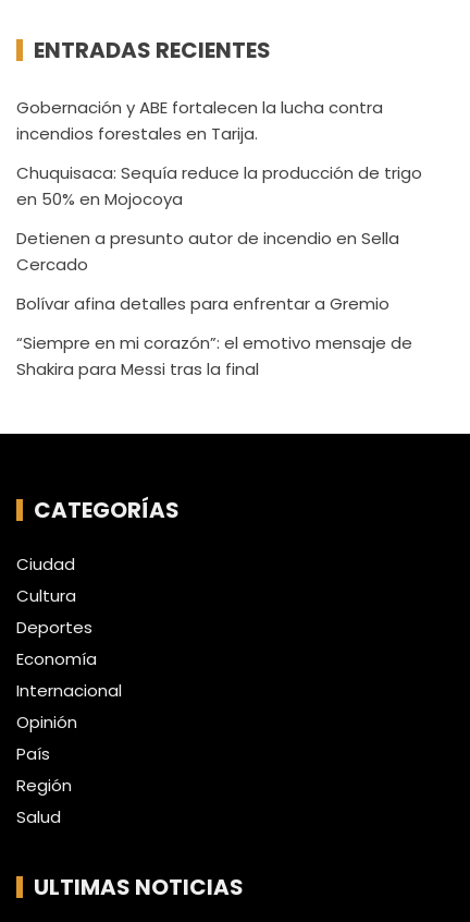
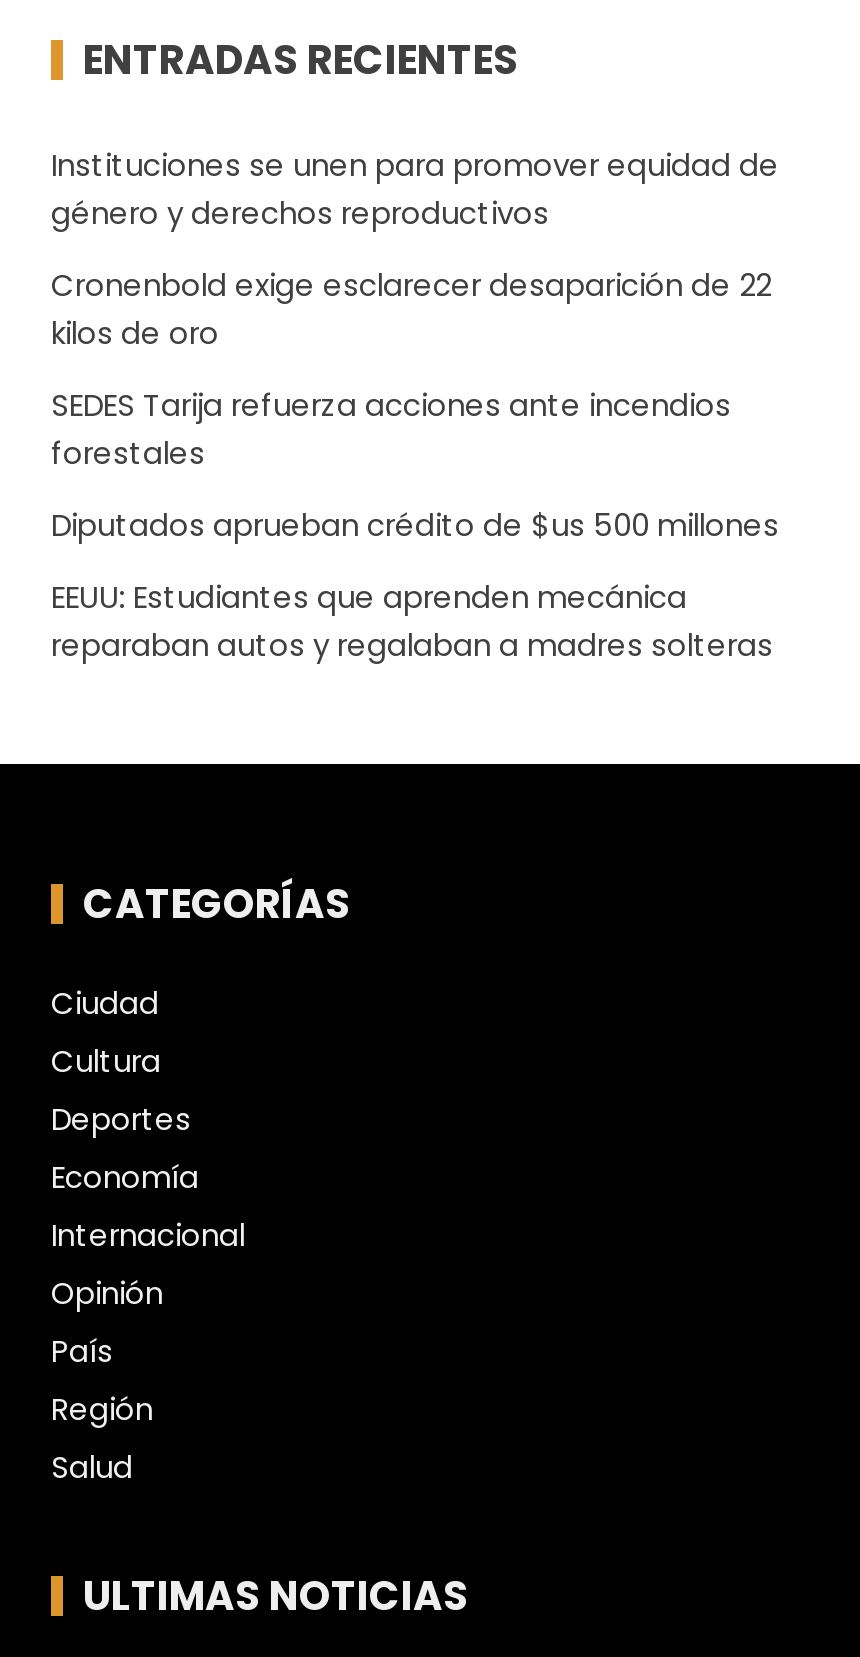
[16,96,383,145] Gobernación y ABE fortalecen la lucha contra | incendios forestales en Tarija. -> [51,145,779,235] Instituciones se unen para promover equidad de | género y derechos reproductivos
[16,161,422,210] Chuquisaca: Sequía reduce la producción de trigo | en 50% en Mojocoya -> [51,265,771,355] Cronenbold exige esclarecer desaparición de 22 | kilos de oro
[16,227,399,276] Detienen a presunto autor de incendio en Sella | Cercado -> [51,385,731,475] SEDES Tarija refuerza acciones ante incendios | forestales
[16,292,389,315] Bolívar afina detalles para enfrentar a Gremio -> [51,505,779,547] Diputados aprueban crédito de $us 500 millones
[16,331,412,380] “Siempre en mi corazón”: el emotivo mensaje de | Shakira para Messi tras la final -> [51,577,773,667] EEUU: Estudiantes que aprenden mecánica | reparaban autos y regalaban a madres solteras

